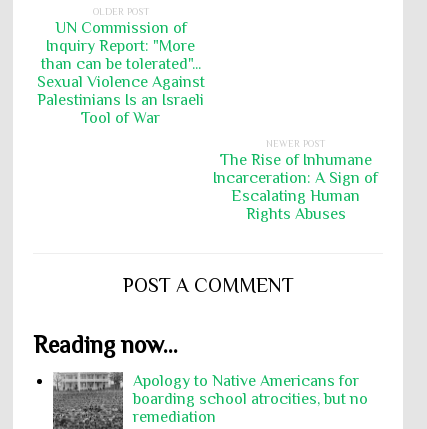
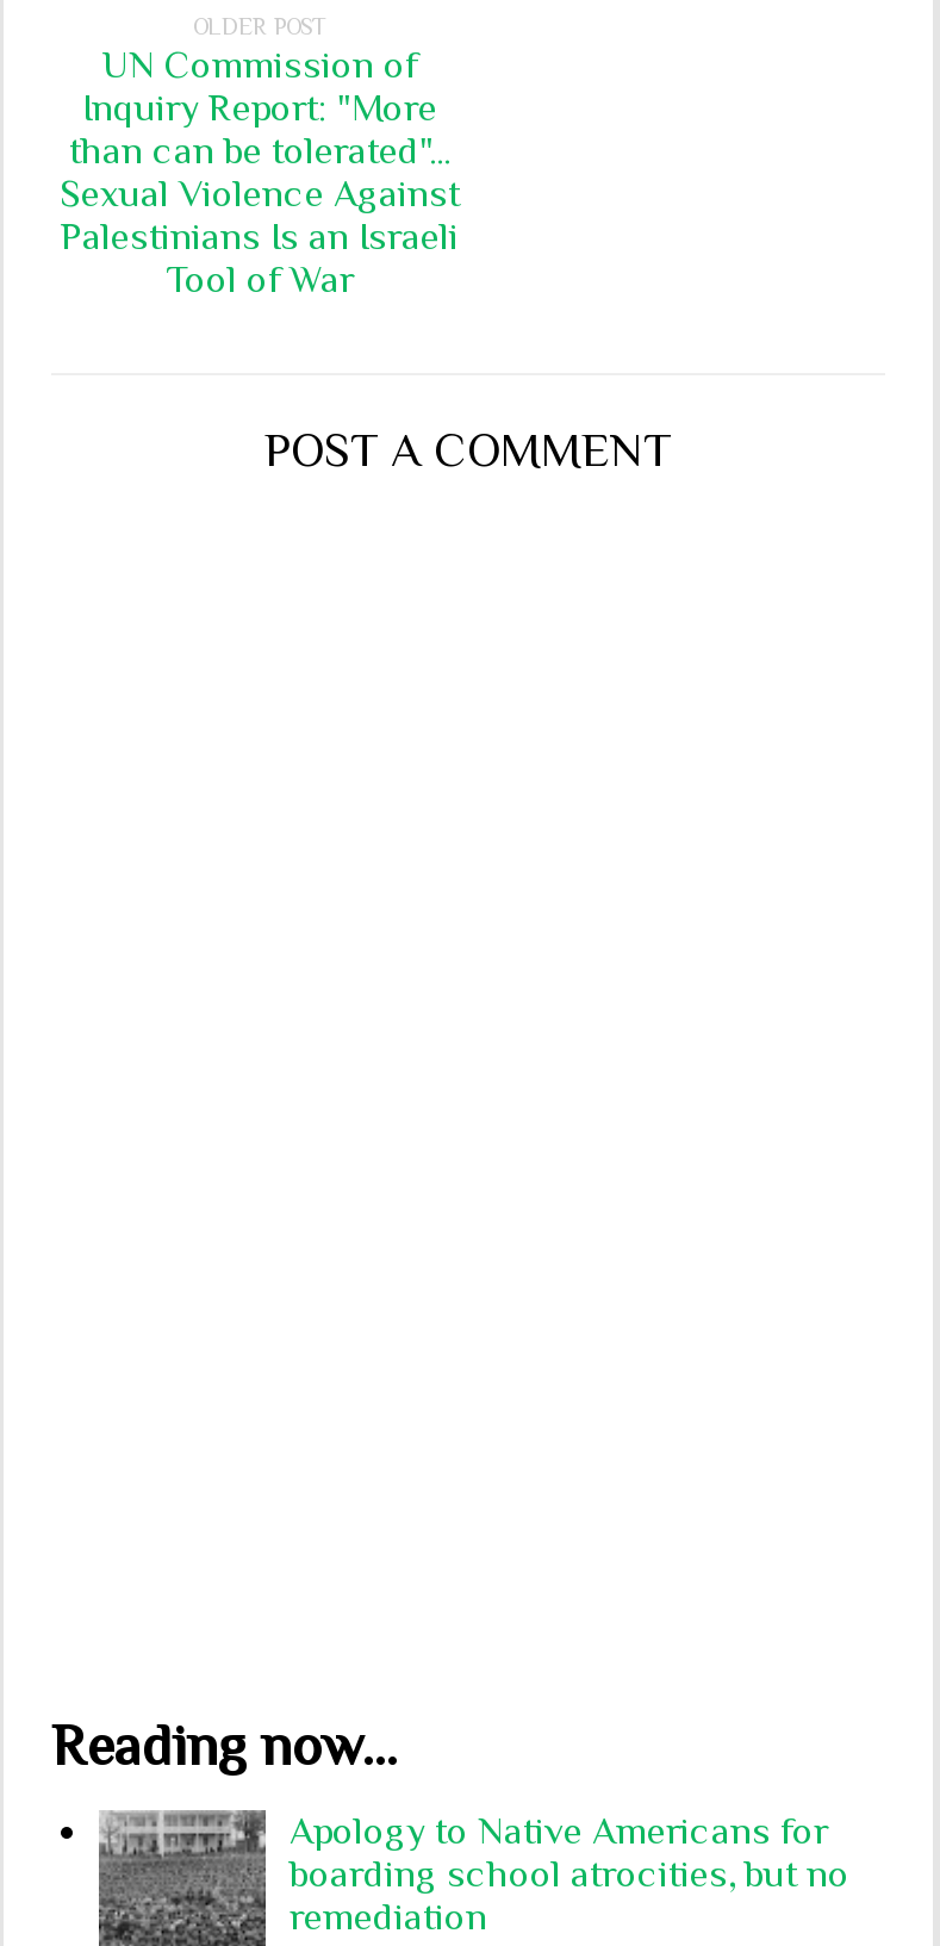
[213,138,378,223] NEWER POST | The Rise of Inhumane | Incarceration: A Sign of | Escalating Human | Rights Abuses -> none
moved [122,274,293,296] -> [264,423,672,475]: POST A COMMENT

